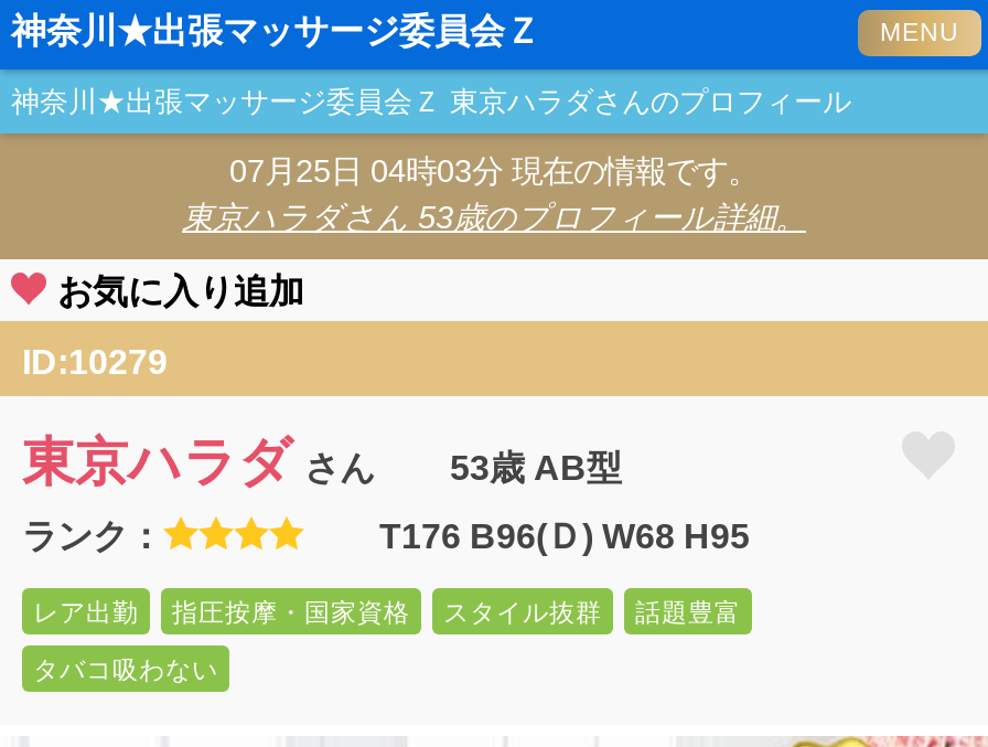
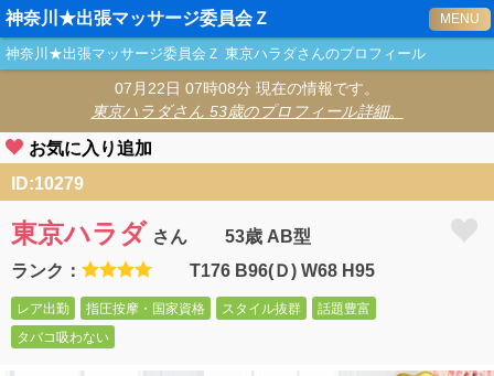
[229,153,759,189] 07月25日 04時03分 現在の情報です。 -> [115,79,379,97] 07月22日 07時08分 現在の情報です。

